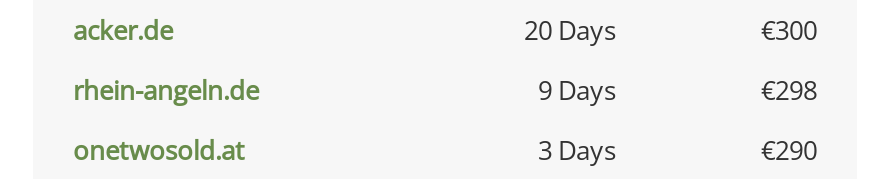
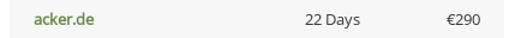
[73,12,817,168] 20 Days | €300 | rhein-angeln.de | 9 Days | €298 | onetwosold.at | 3 Days -> [304,8,360,30] 22 Days

